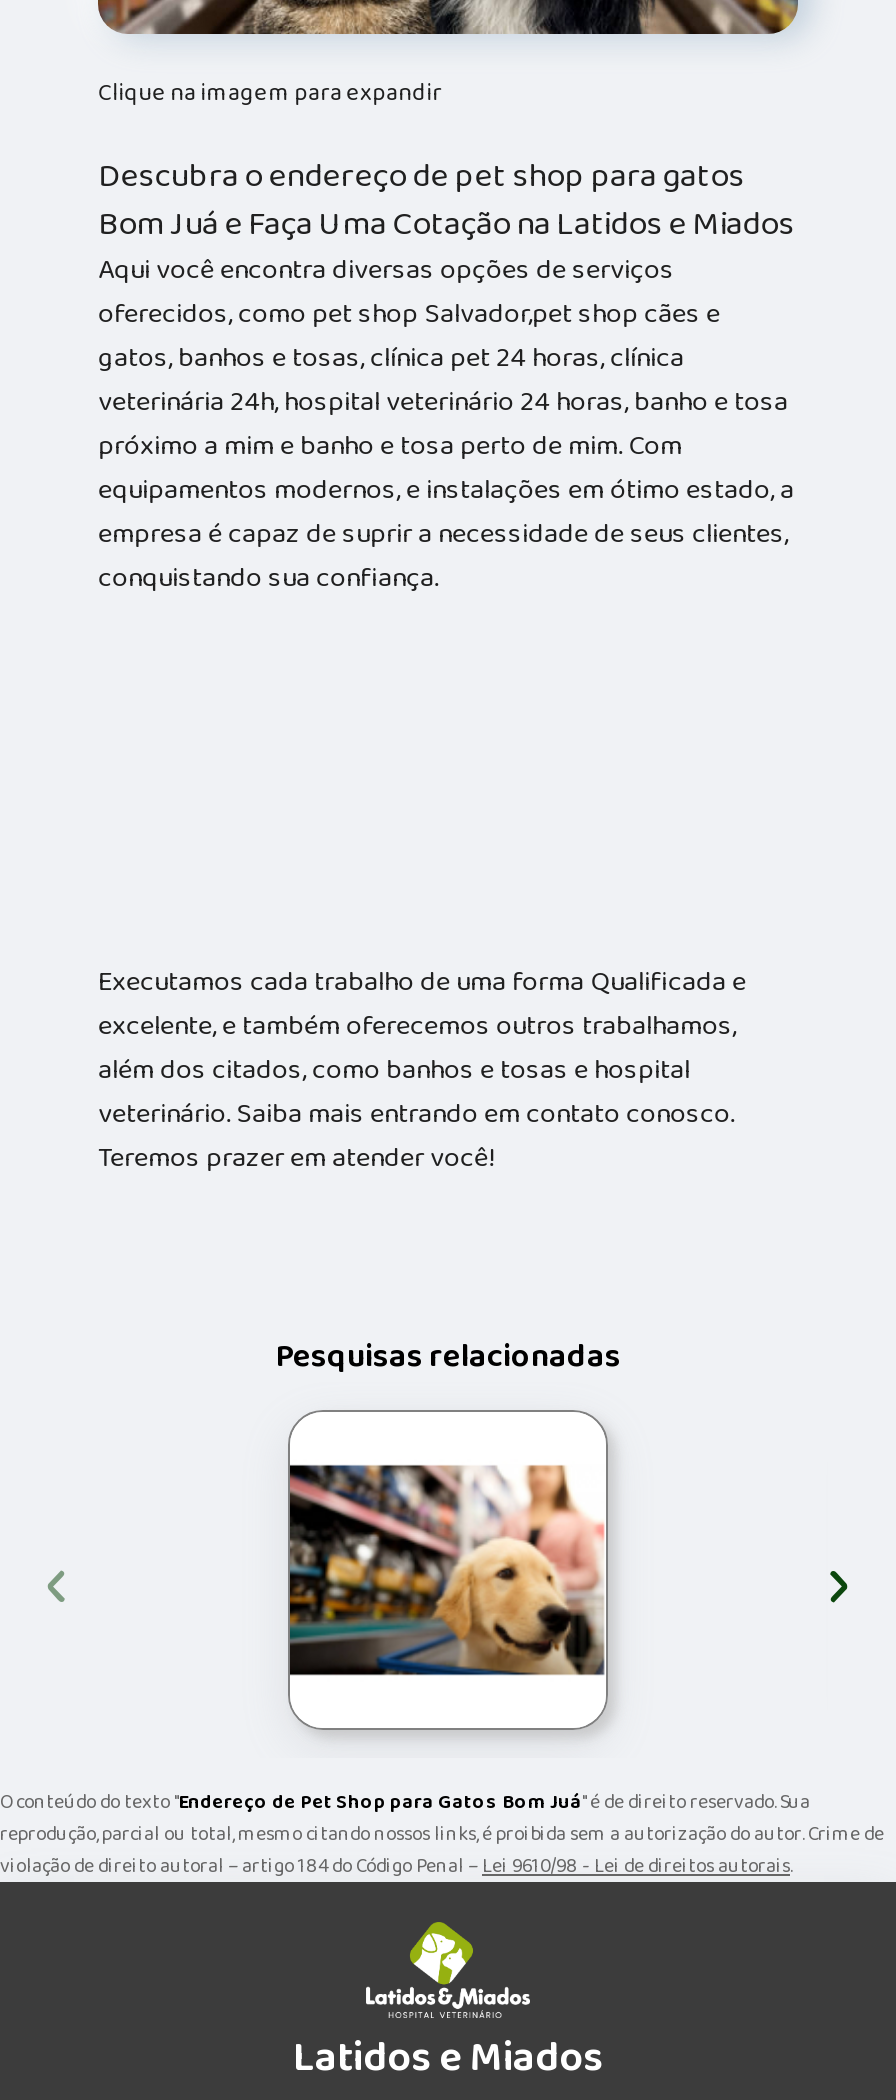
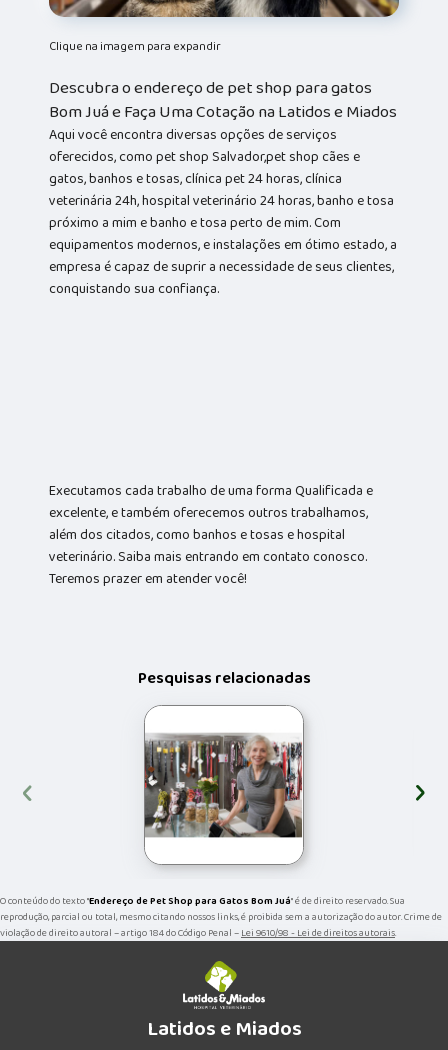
[288,1464,606,1676] [image] -> [144,733,303,838] [image]

